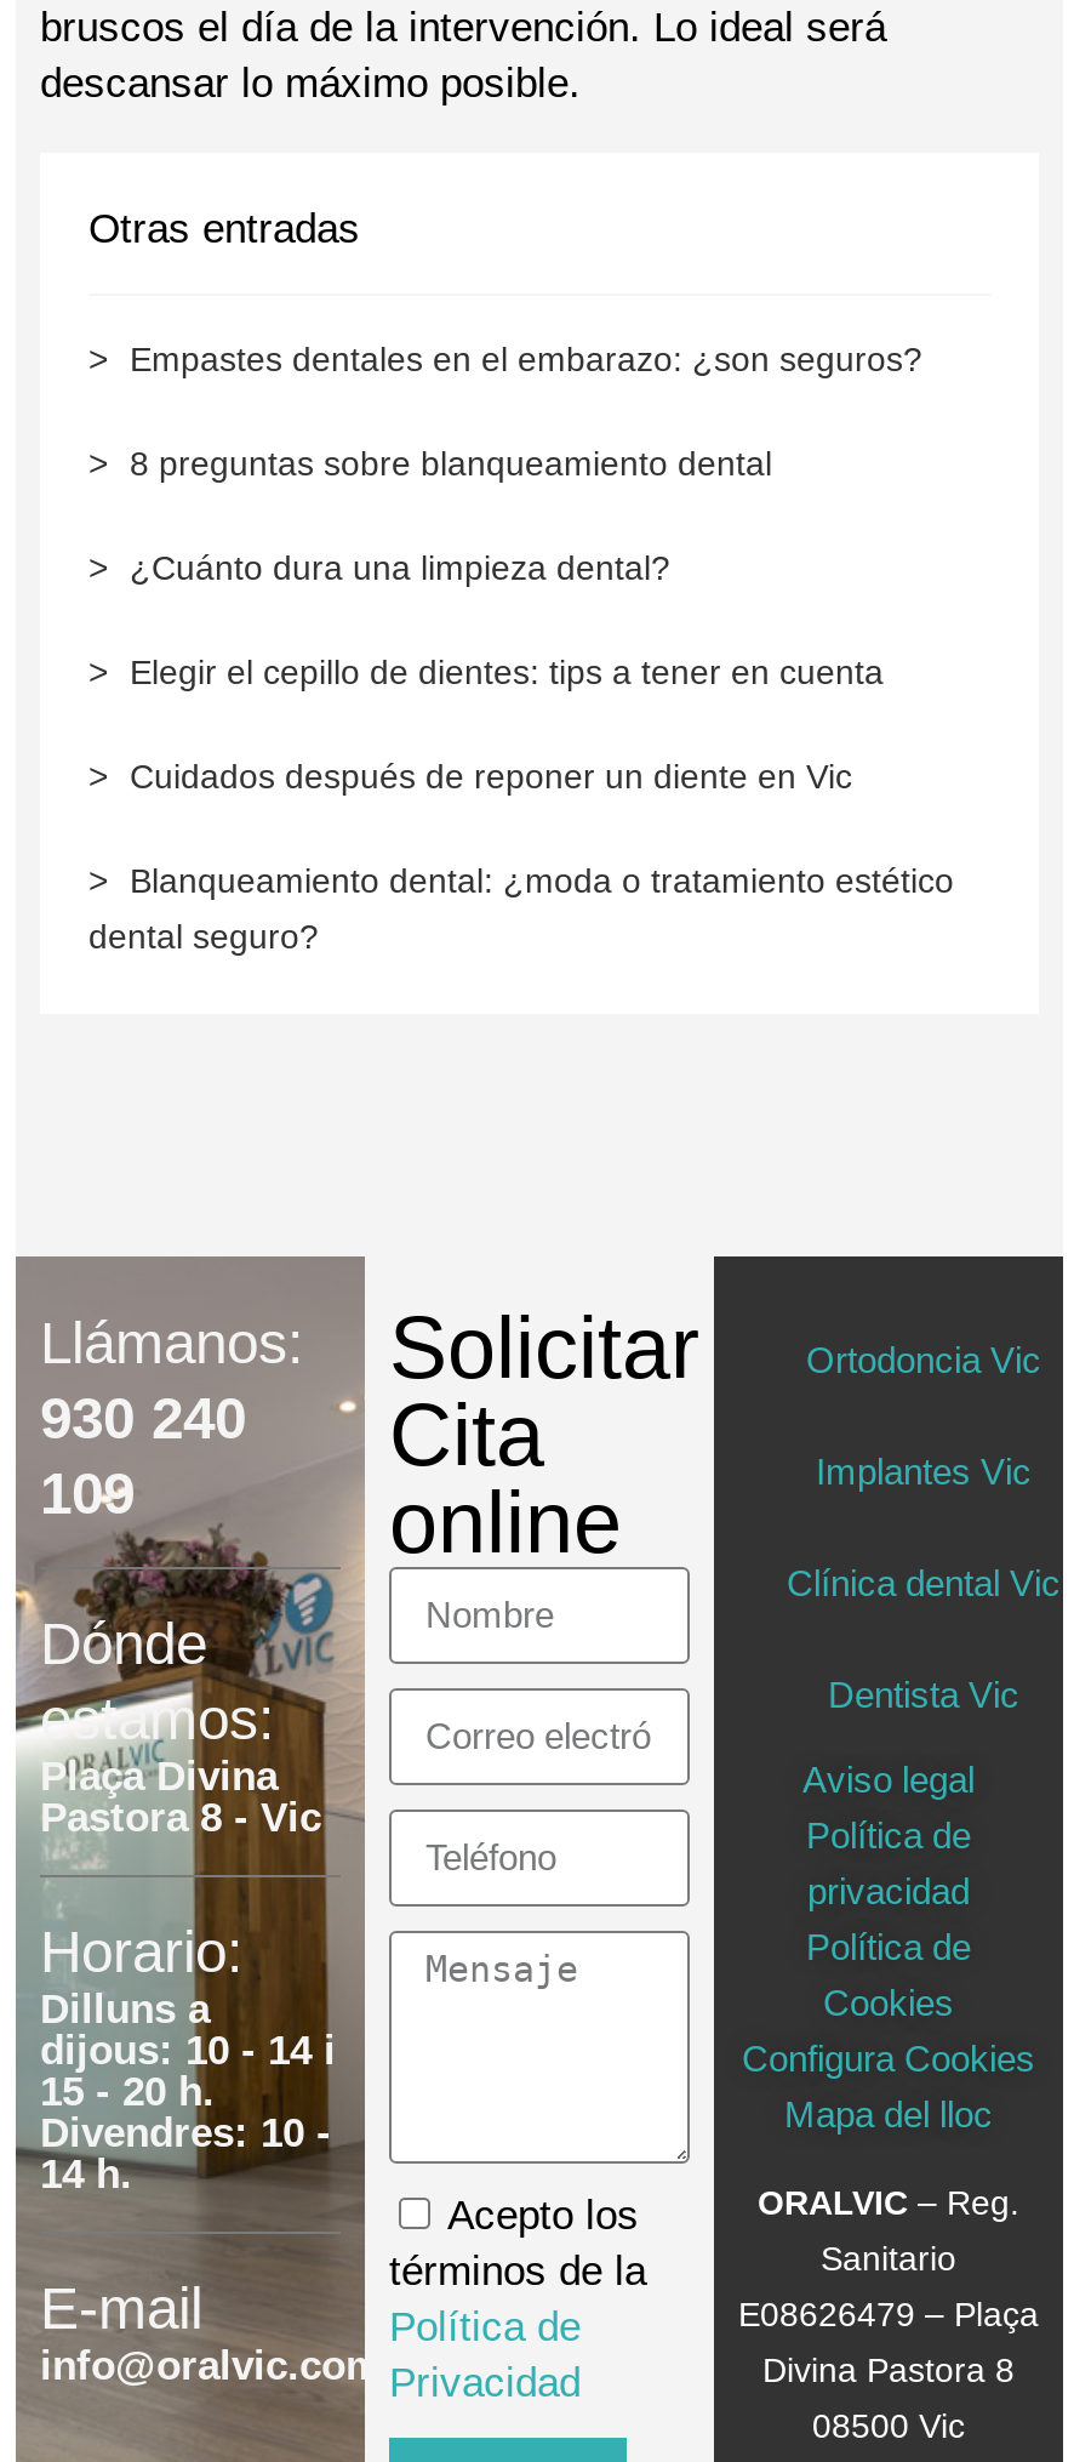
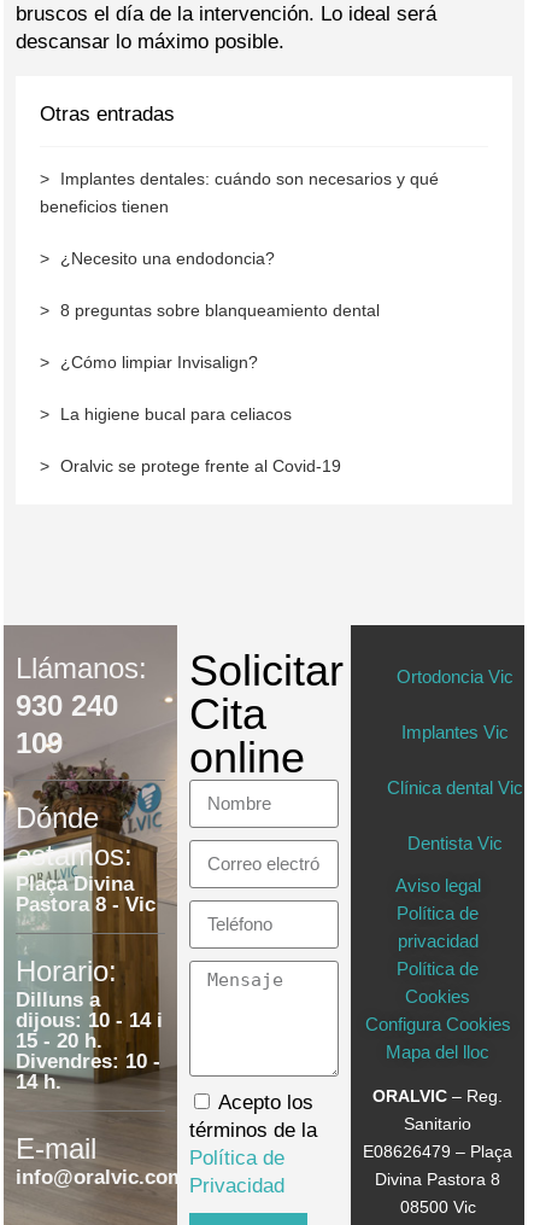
[130,339,922,378] Empastes dentales en el embarazo: ¿son seguros? -> [40,169,439,268] Implantes dentales: cuándo son necesarios y qué | beneficios tienen | ¿Necesito una endodoncia?
moved [130,444,772,482] -> [60,300,380,320]: 8 preguntas sobre blanqueamiento dental
[88,548,954,955] ¿Cuánto dura una limpieza dental? | Elegir el cepillo de dientes: tips a tener en cuenta | Cuidados después de reponer un diente en Vic | Blanqueamiento dental: ¿moda o tratamiento estético | dental seguro? -> [60,352,341,475] ¿Cómo limpiar Invisalign? | La higiene bucal para celiacos | Oralvic se protege frente al Covid-19

